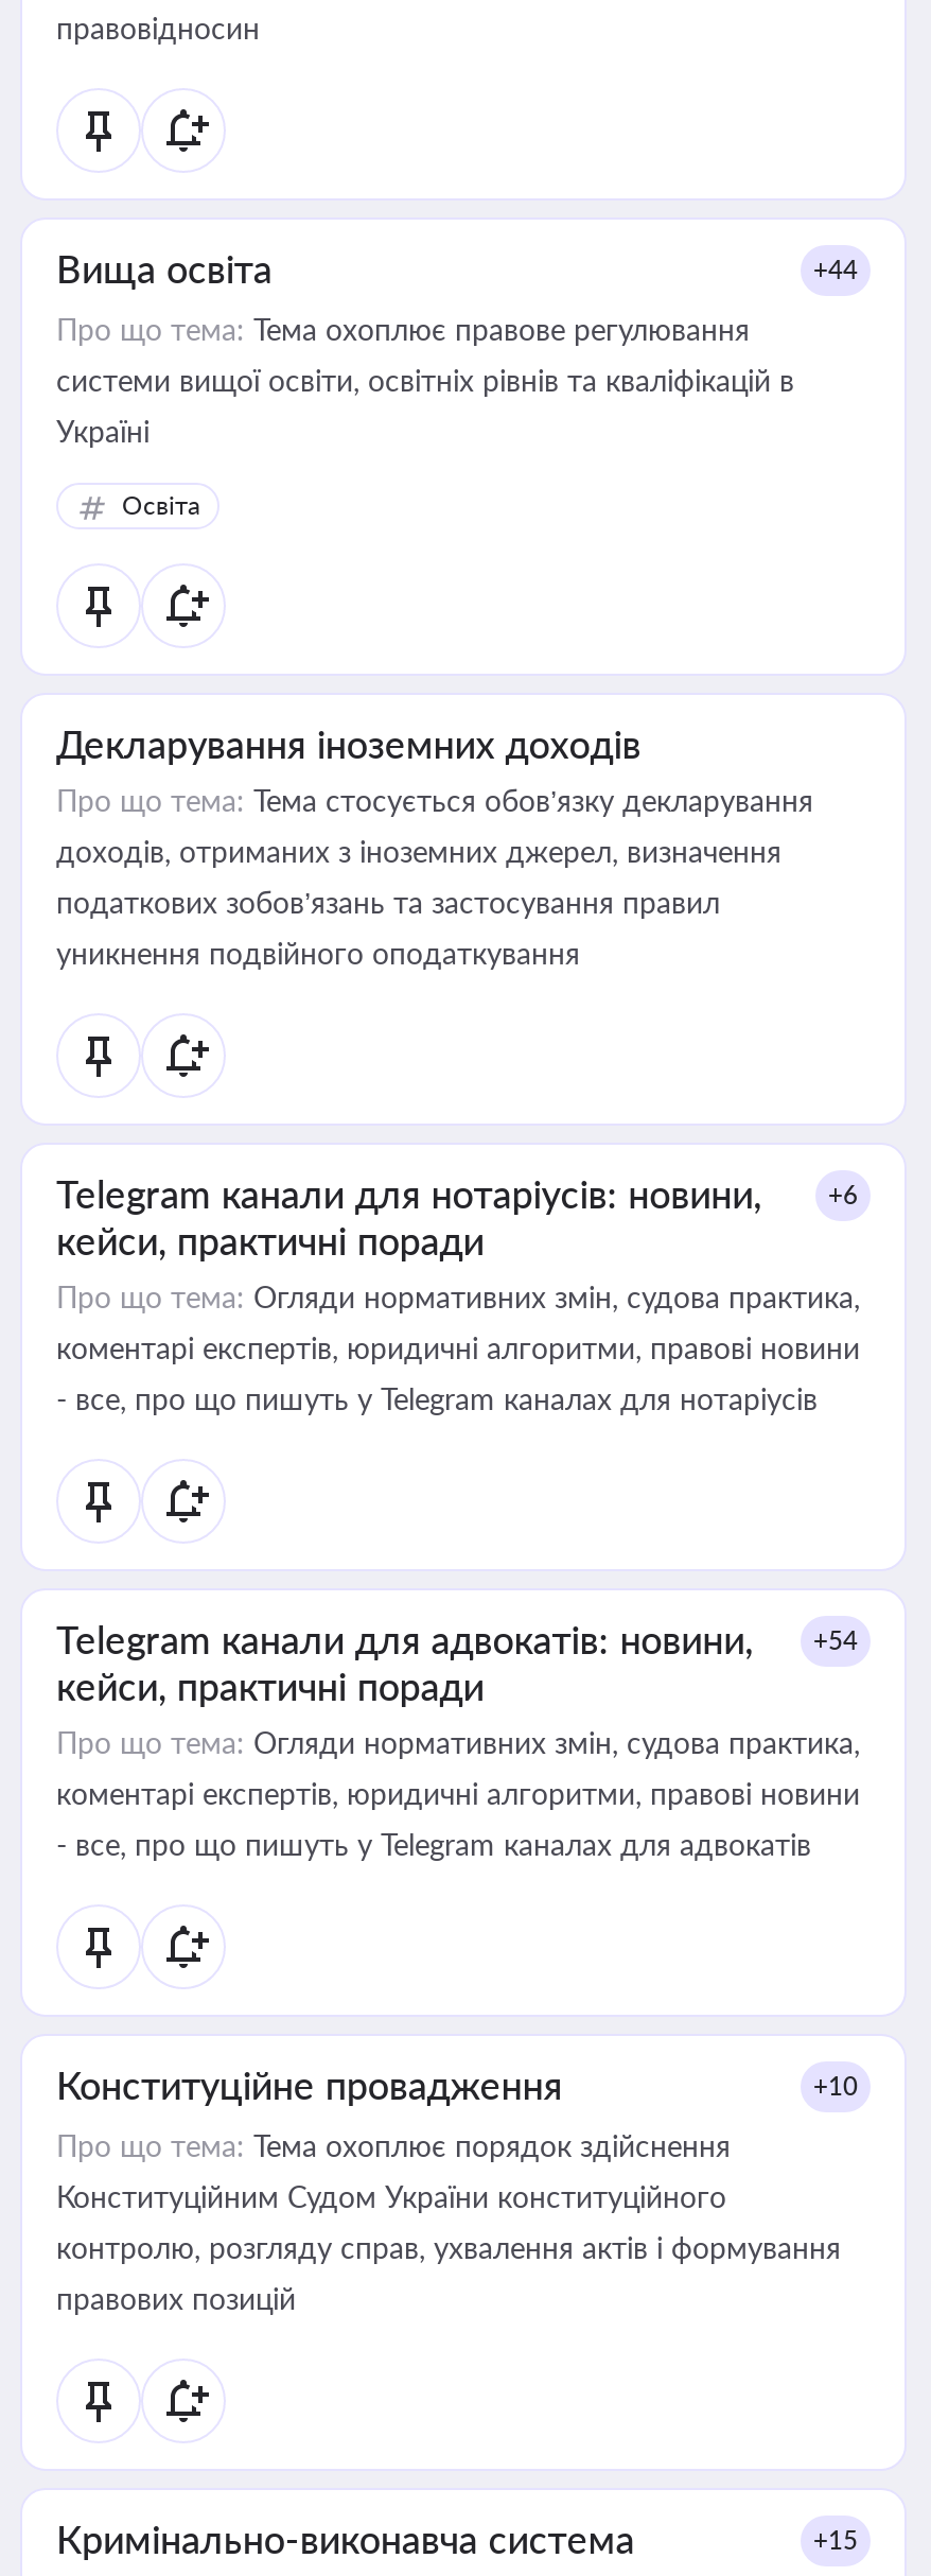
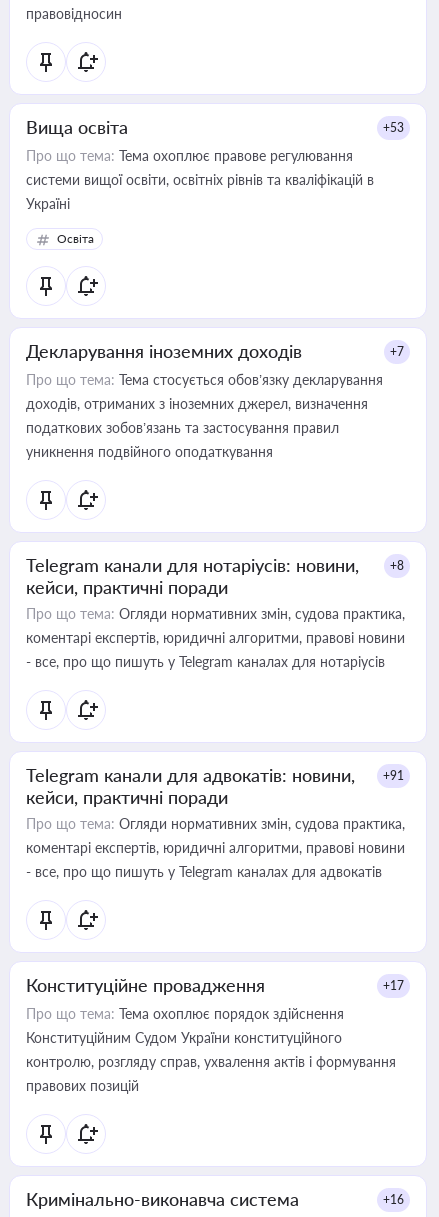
[813,254,858,285] +44 -> [383,120,404,135] +53
none -> [390,344,404,359] +7
[828,1179,858,1211] +6 -> [390,558,404,573] +8
[56,1616,858,1663] Telegram канали для адвокатів: новини, +54 -> [26,764,404,786] Telegram канали для адвокатів: новини, +91
[813,2070,858,2102] +10 -> [383,978,404,993] +17
[813,2524,858,2556] +15 -> [383,1192,404,1207] +16

